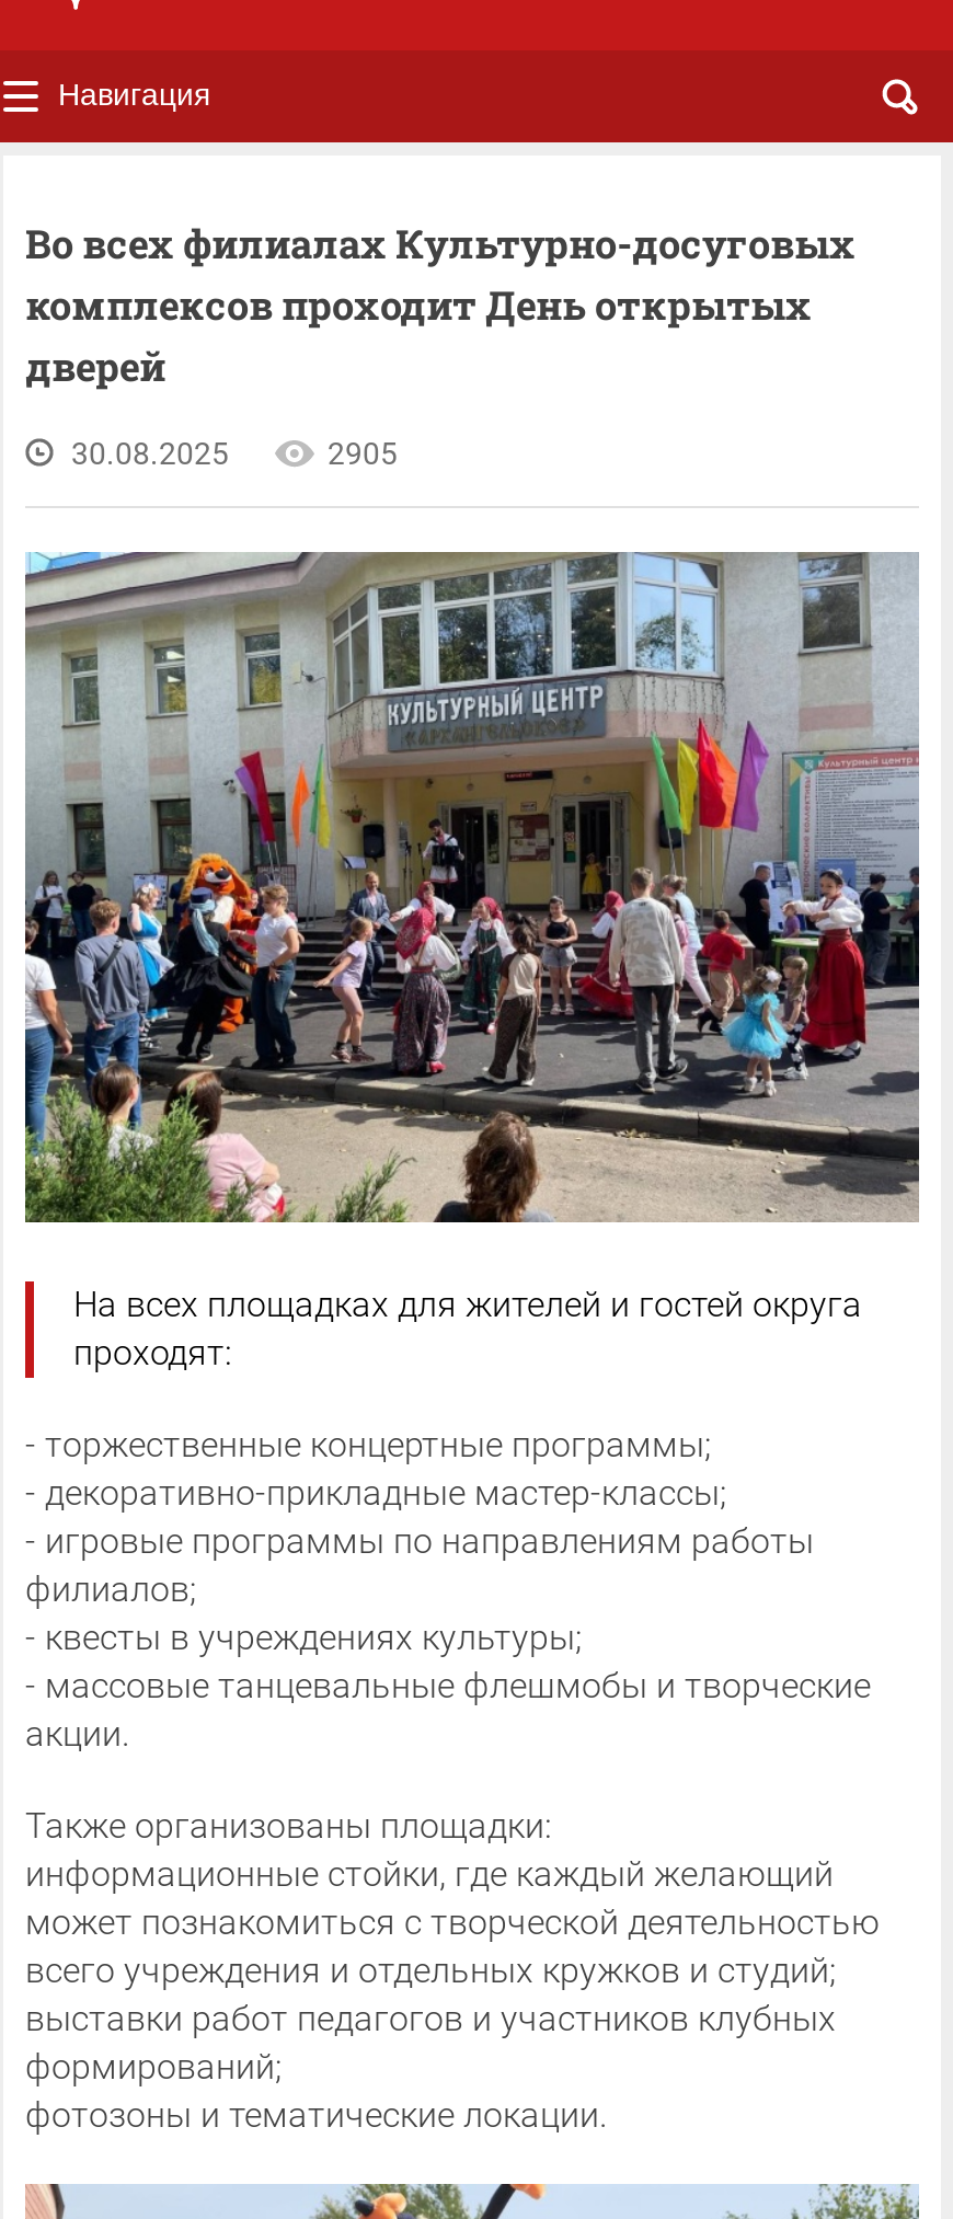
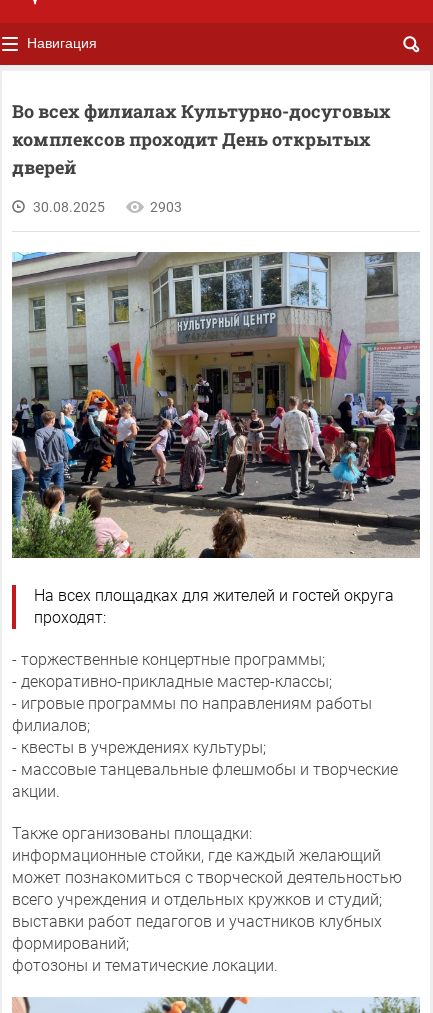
[328,436,398,471] 2905 -> [150,199,182,215] 2903

